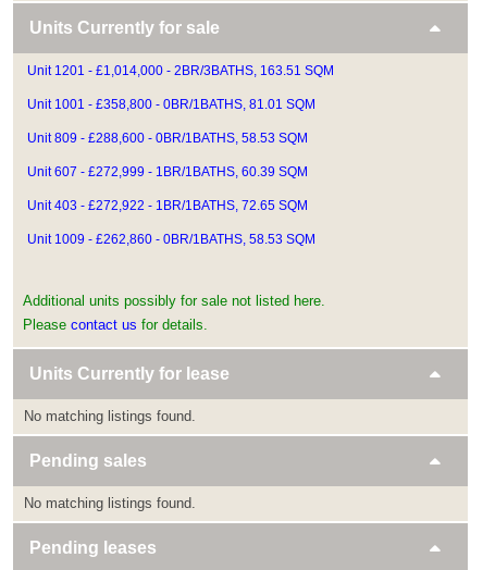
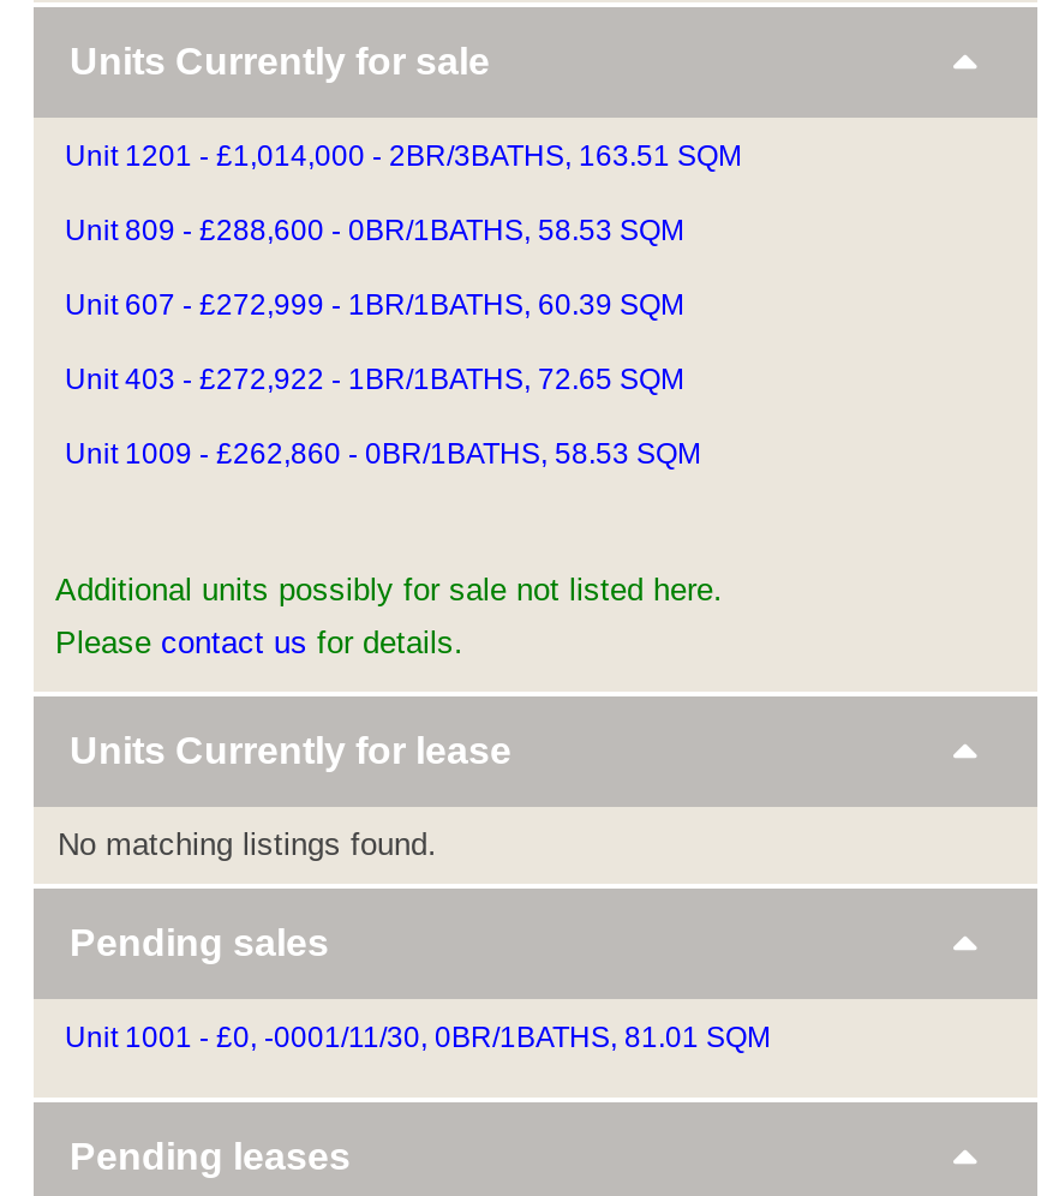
[27,97,319,112] Unit 1001 - £358,800 - 0BR/1BATHS, 81.01 SQM -> none
[24,495,196,512] No matching listings found. -> [65,1022,778,1055] Unit 1001 - £0, -0001/11/30, 0BR/1BATHS, 81.01 SQM

